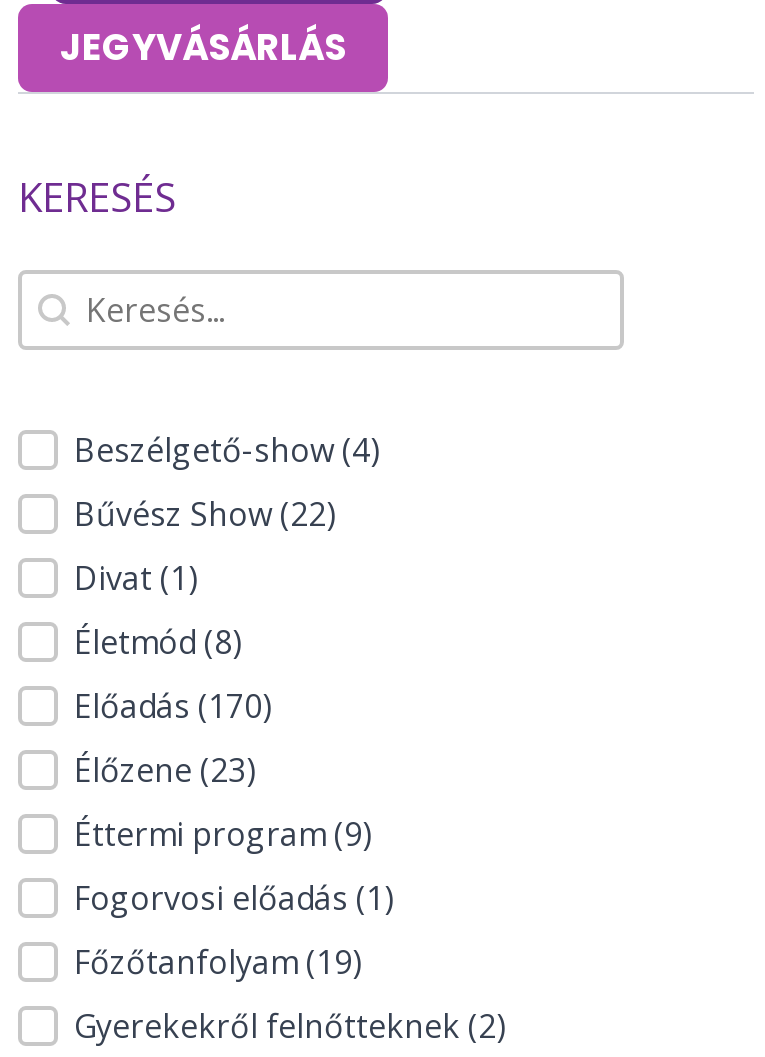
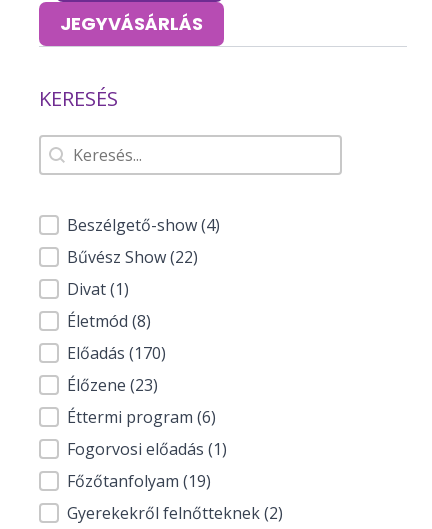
[74,812,372,856] Éttermi program (9) -> [67,406,216,428] Éttermi program (6)

